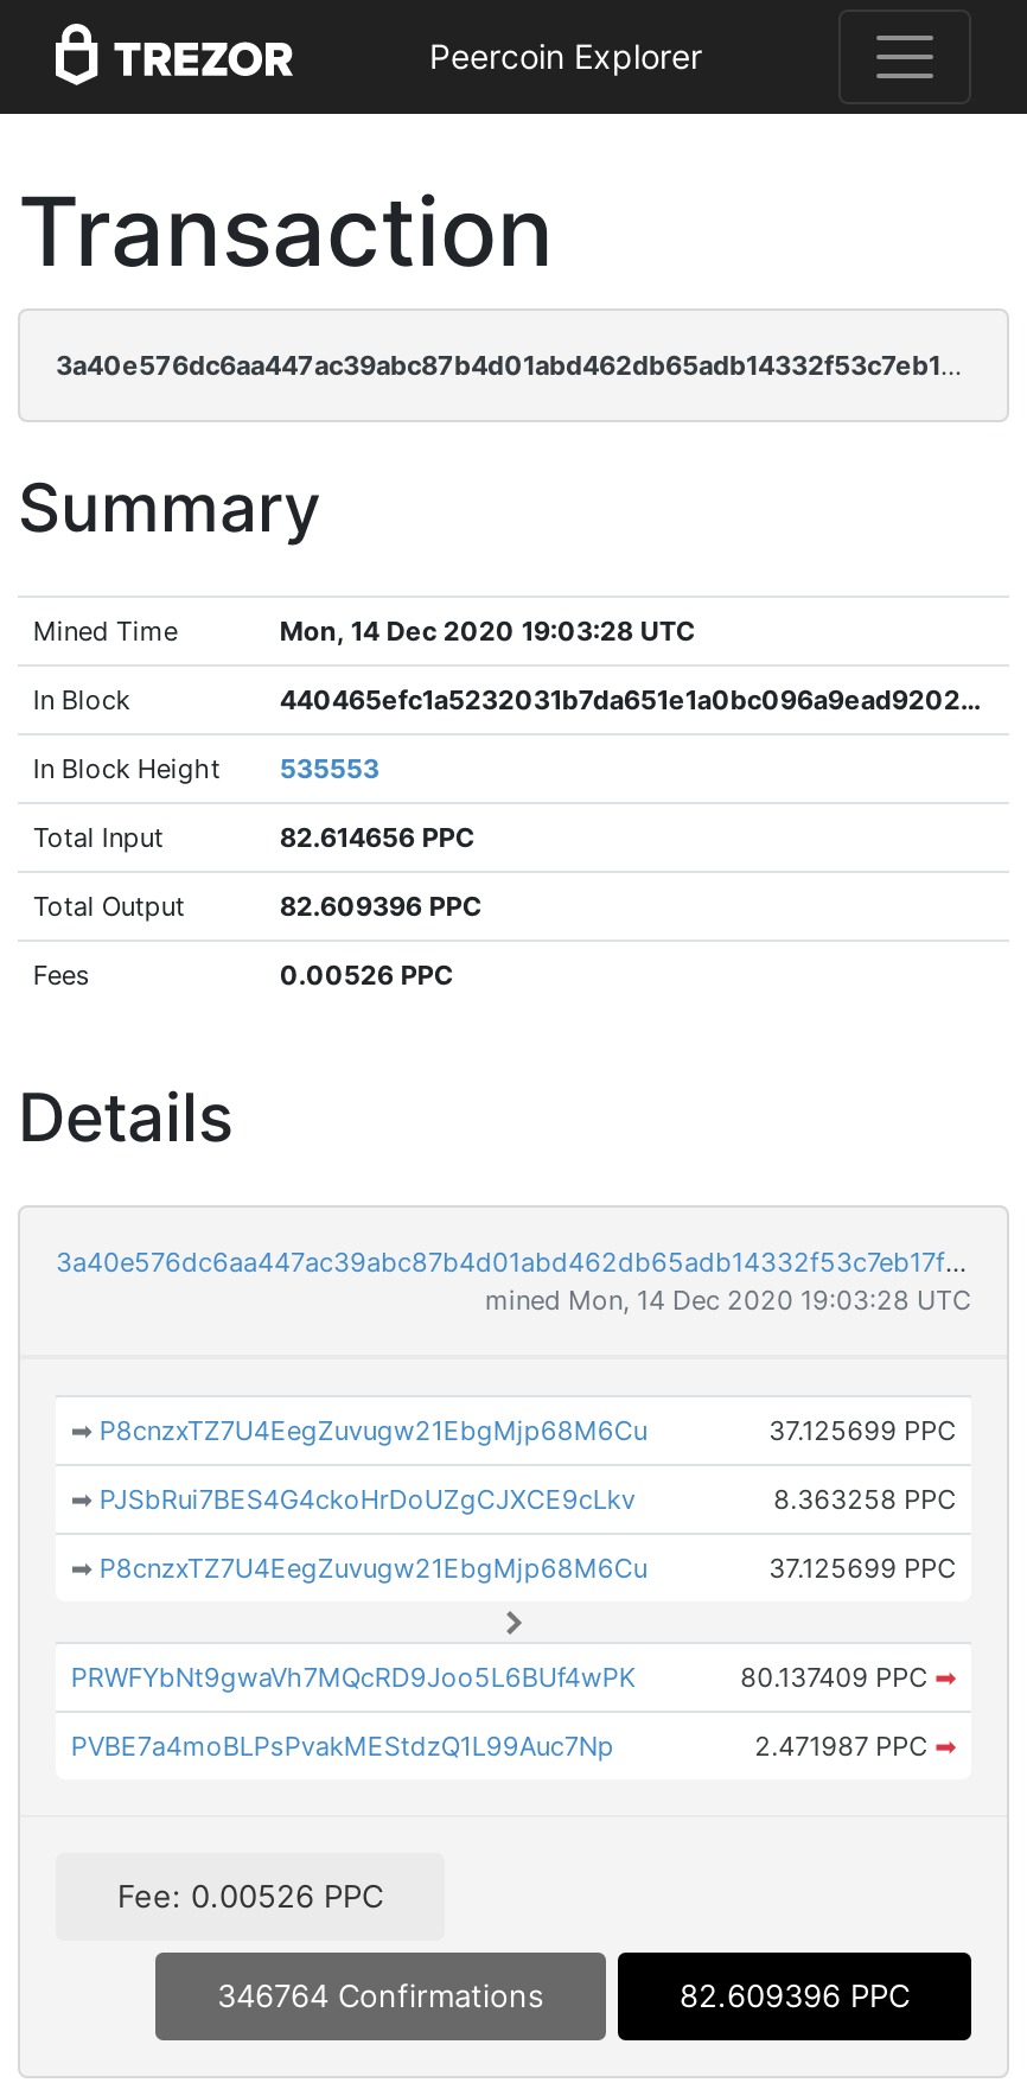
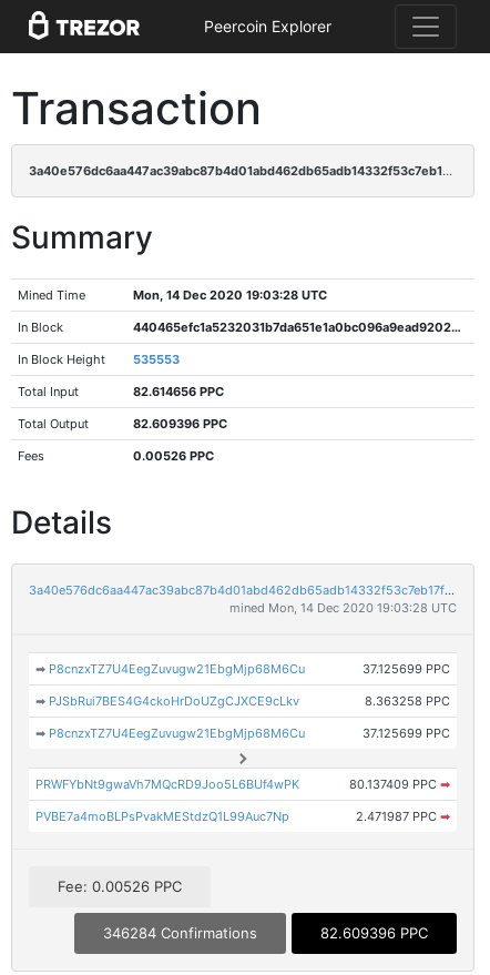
[217,1977,544,2015] 346764 Confirmations -> [103,924,257,942] 346284 Confirmations

